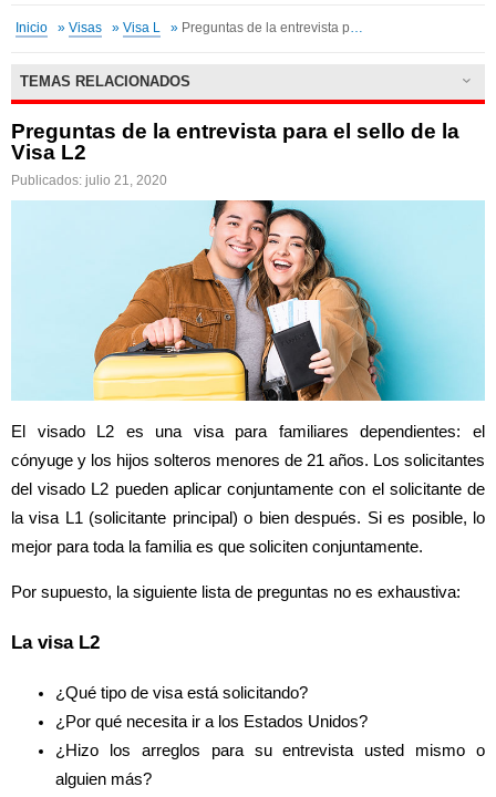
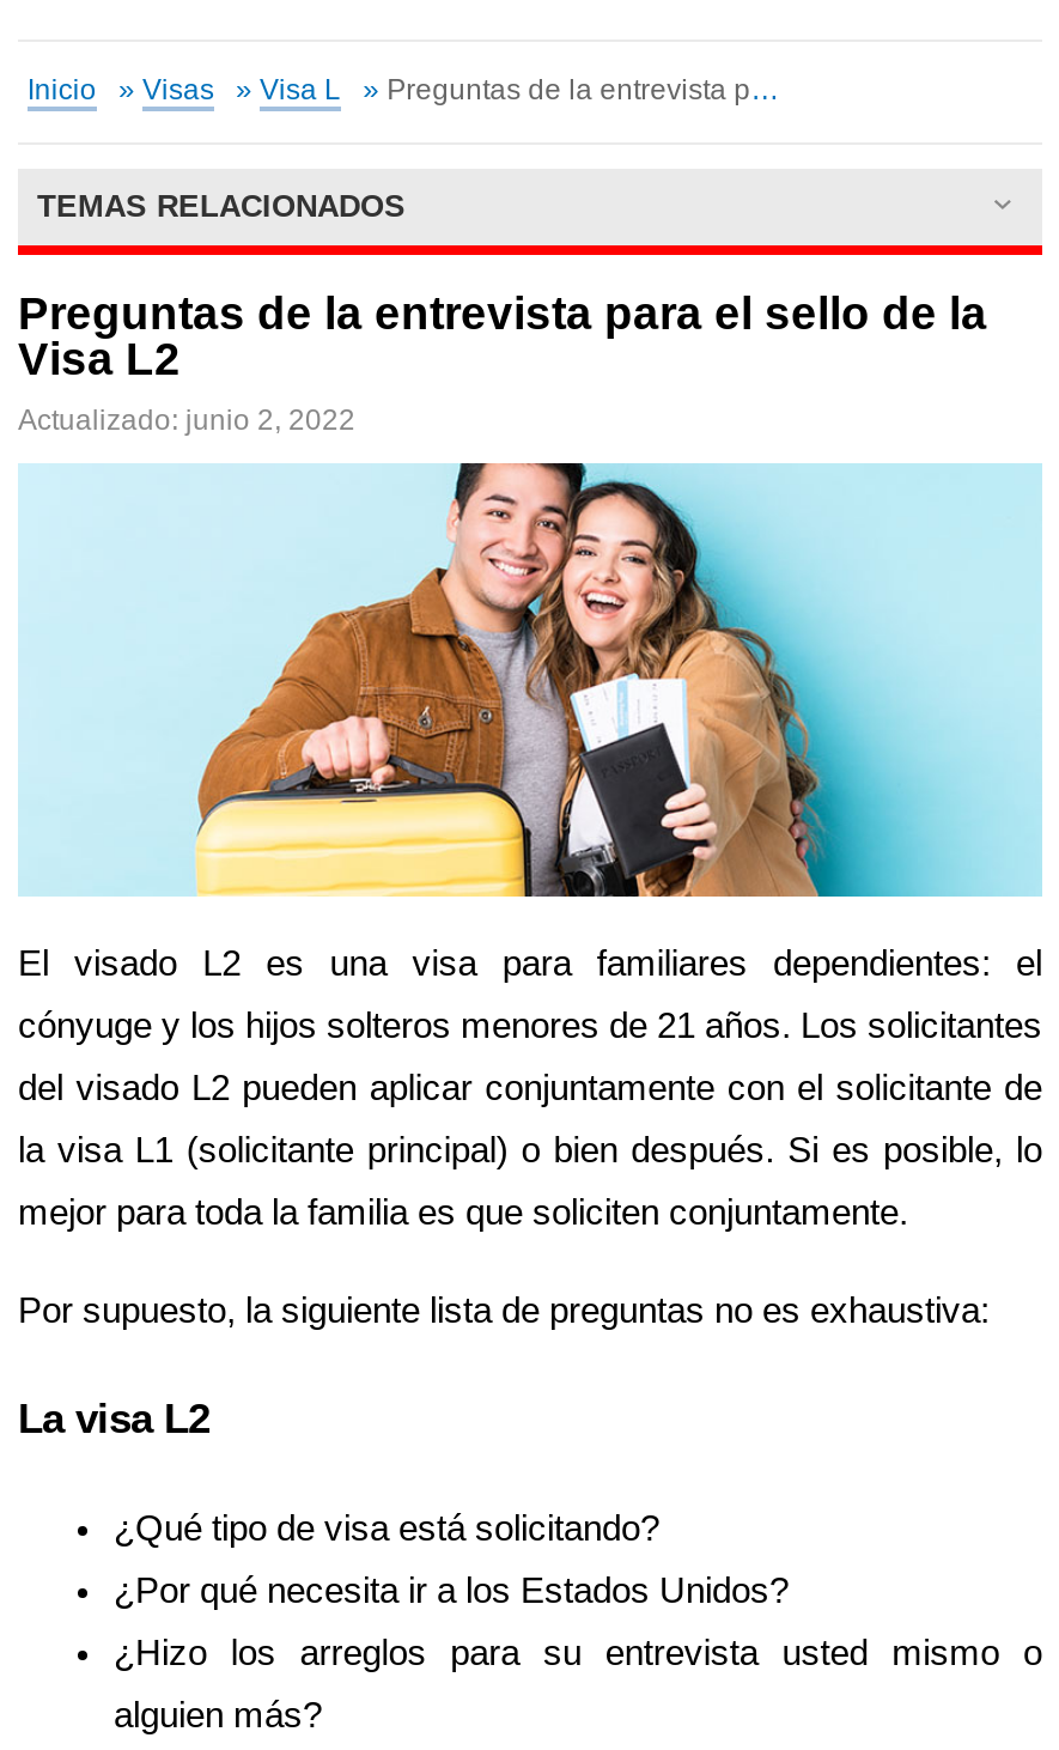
[11,173,167,188] Publicados: julio 21, 2020 -> [18,403,355,437] Actualizado: junio 2, 2022

